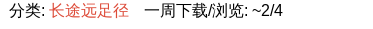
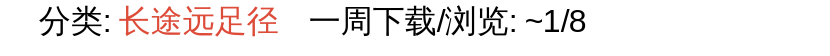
[144,2,283,19] 一周下载/浏览: ~2/4 -> [309,4,587,38] 一周下载/浏览: ~1/8

